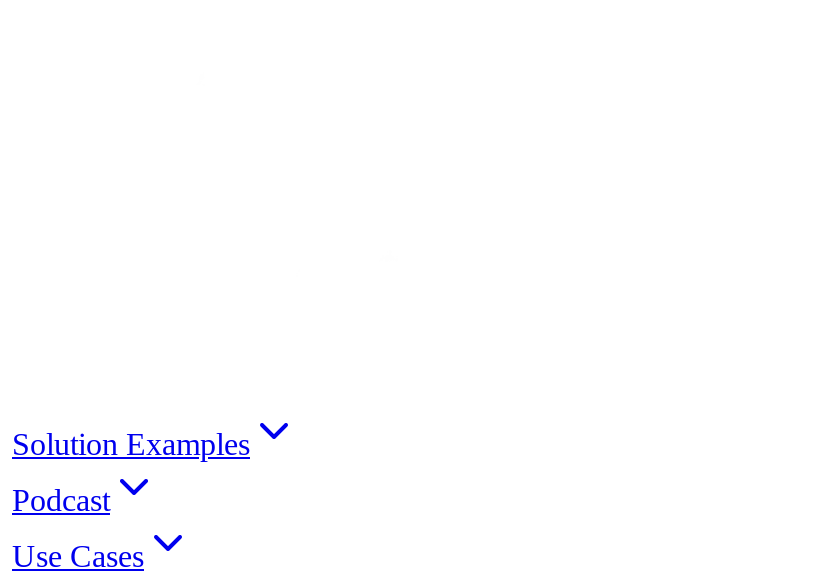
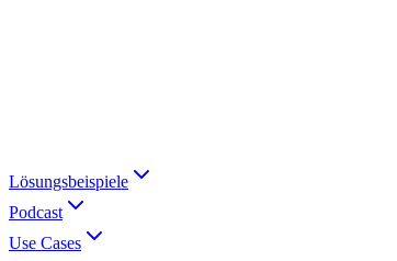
[12,427,250,461] Solution Examples -> [9,172,128,191] Lösungsbeispiele

